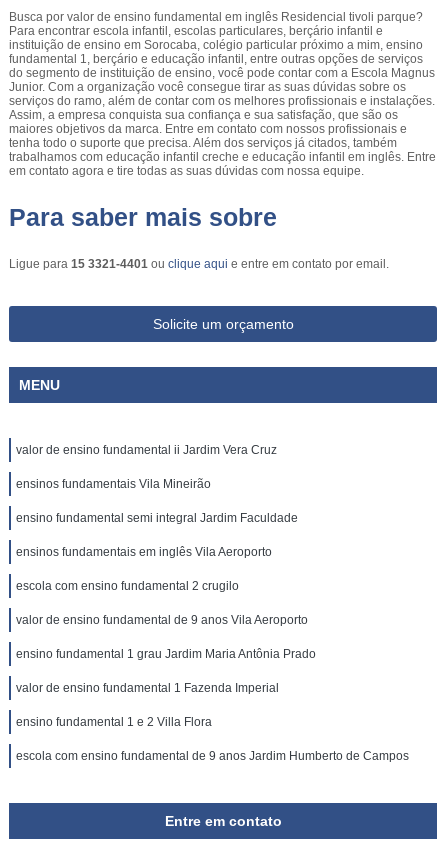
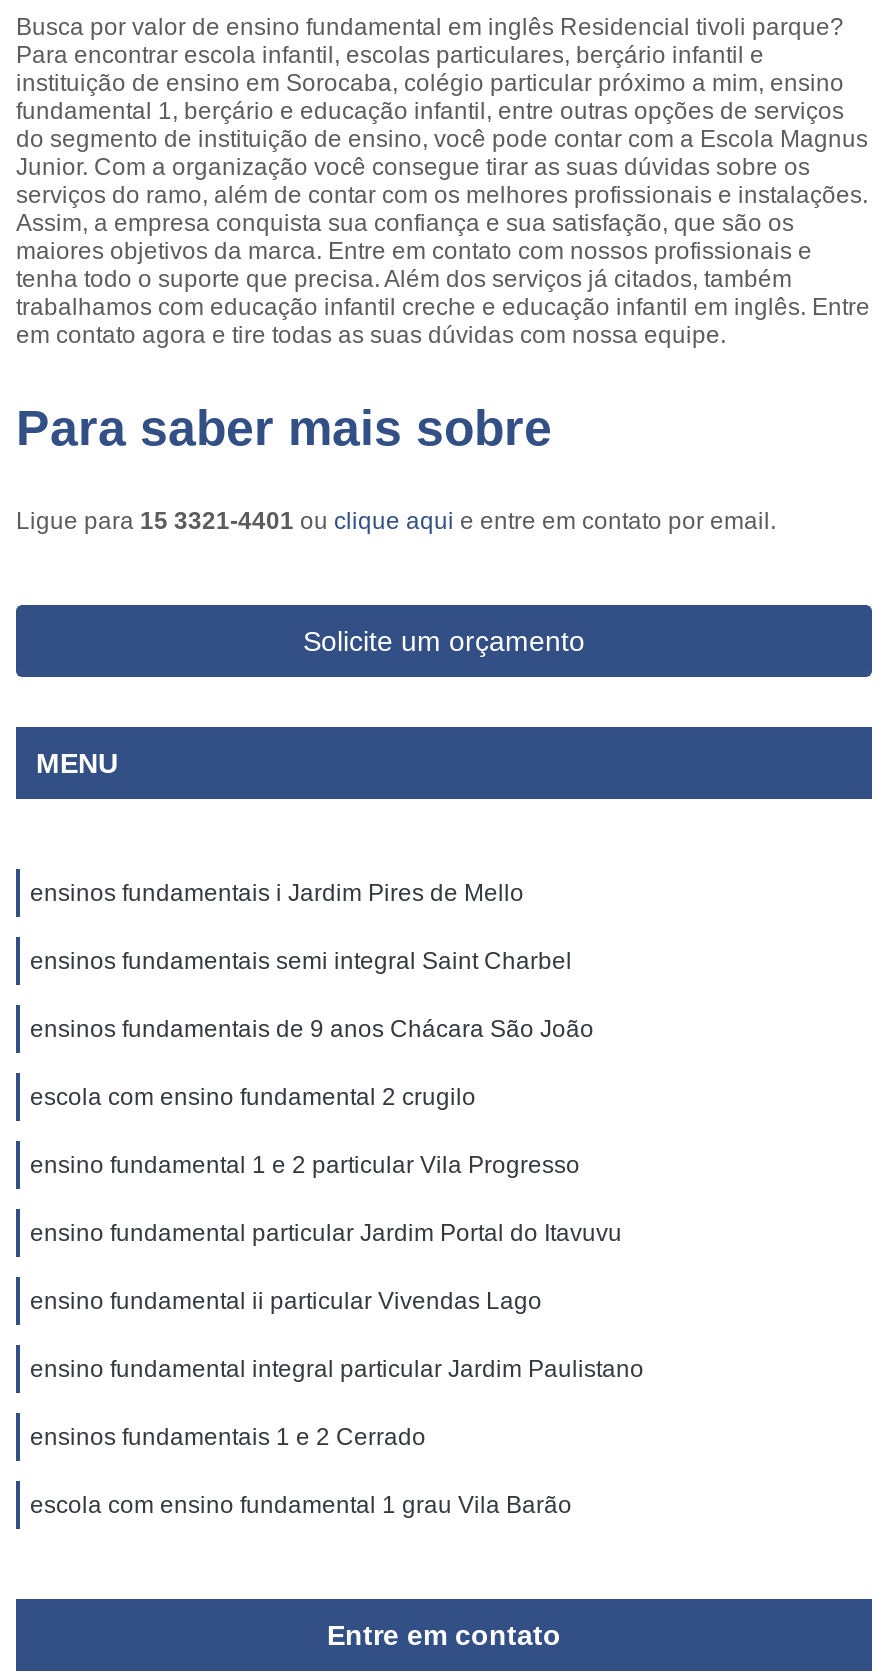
[16,443,298,559] valor de ensino fundamental ii Jardim Vera Cruz | ensinos fundamentais Vila Mineirão | ensino fundamental semi integral Jardim Faculdade | ensinos fundamentais em inglês Vila Aeroporto -> [30,879,594,1043] ensinos fundamentais i Jardim Pires de Mello | ensinos fundamentais semi integral Saint Charbel | ensinos fundamentais de 9 anos Chácara São João
moved [16,579,239,593] -> [30,1083,476,1111]: escola com ensino fundamental 2 crugilo
[16,613,409,763] valor de ensino fundamental de 9 anos Vila Aeroporto | ensino fundamental 1 grau Jardim Maria Antônia Prado | valor de ensino fundamental 1 Fazenda Imperial | ensino fundamental 1 e 2 Villa Flora | escola com ensino fundamental de 9 anos Jardim Humberto de Campos -> [30,1151,644,1519] ensino fundamental 1 e 2 particular Vila Progresso | ensino fundamental particular Jardim Portal do Itavuvu | ensino fundamental ii particular Vivendas Lago | ensino fundamental integral particular Jardim Paulistano | ensinos fundamentais 1 e 2 Cerrado | escola com ensino fundamental 1 grau Vila Barão

